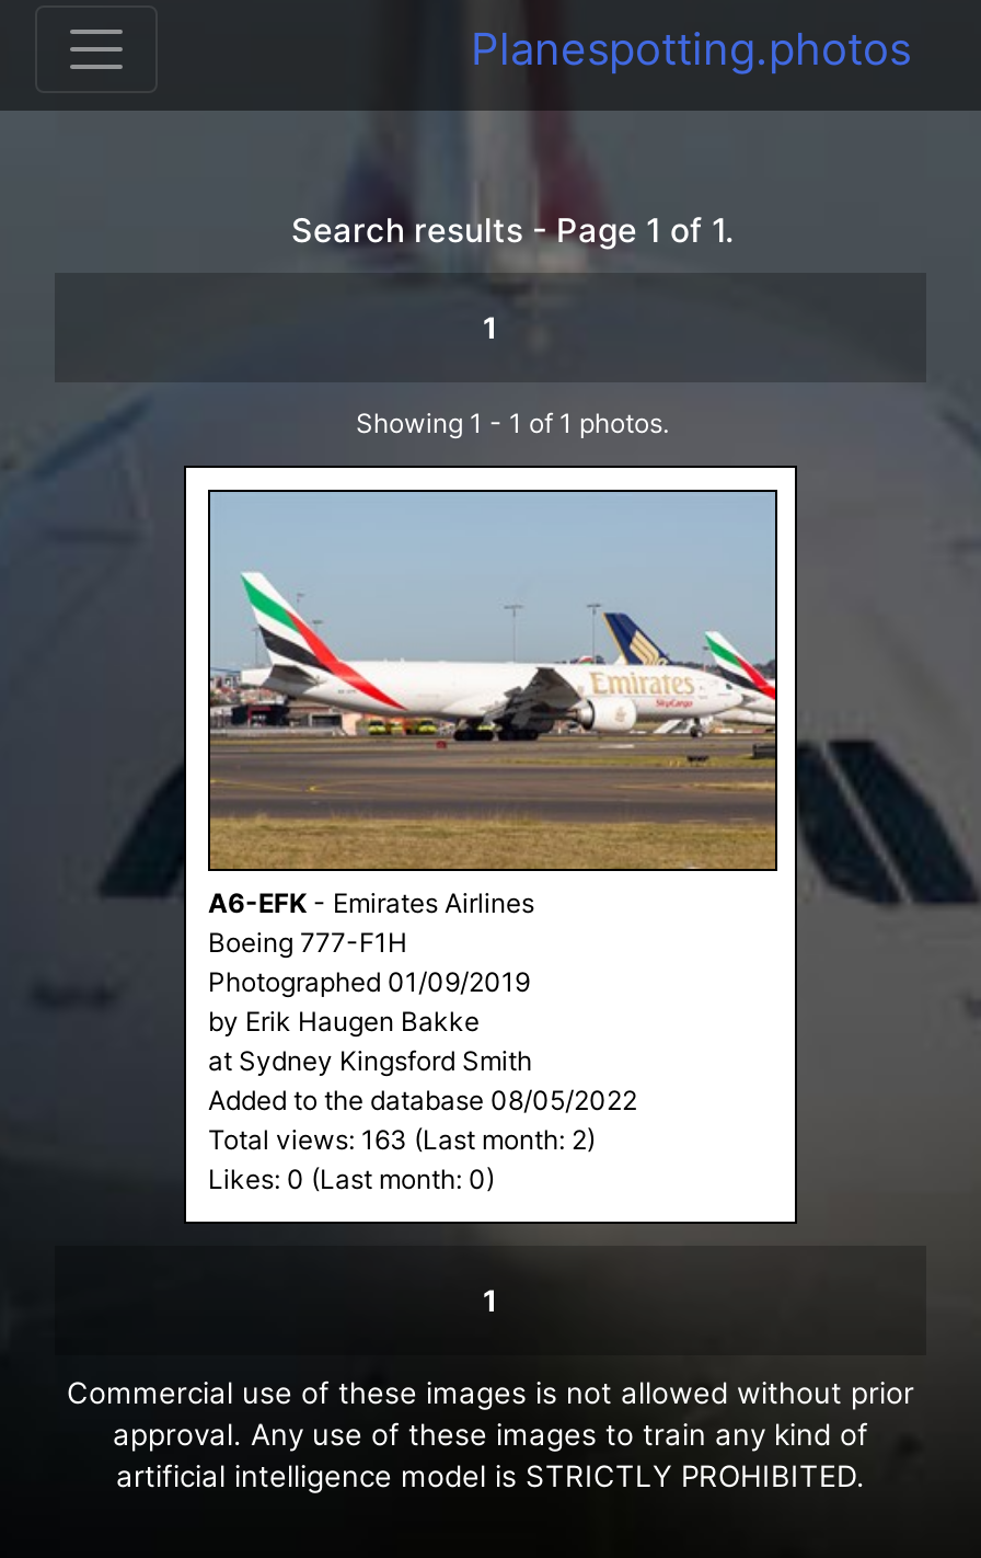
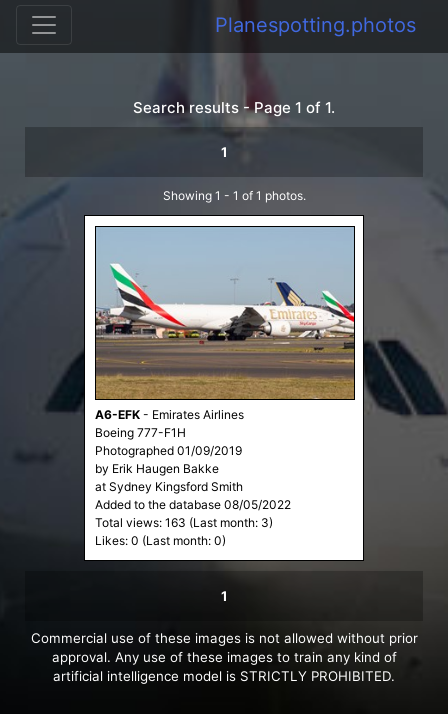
[208,1123,596,1156] Total views: 163 (Last month: 2) -> [95,515,273,530] Total views: 163 (Last month: 3)

